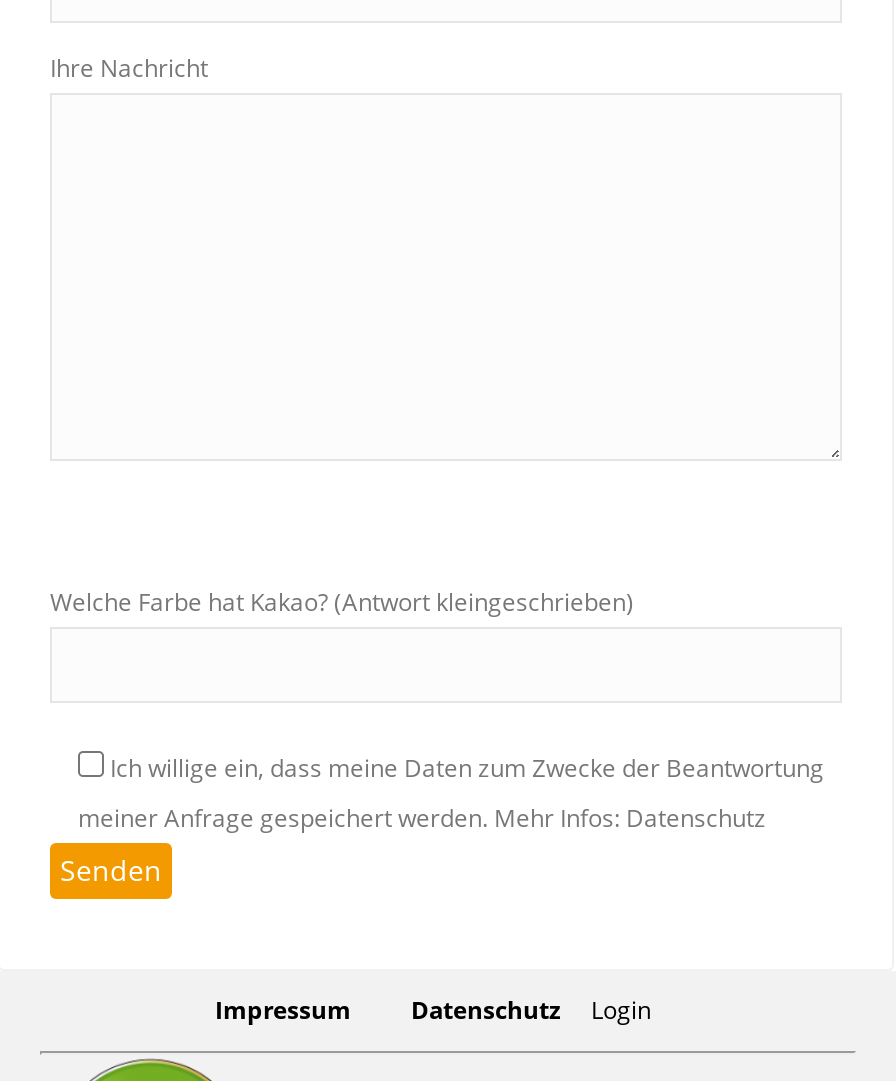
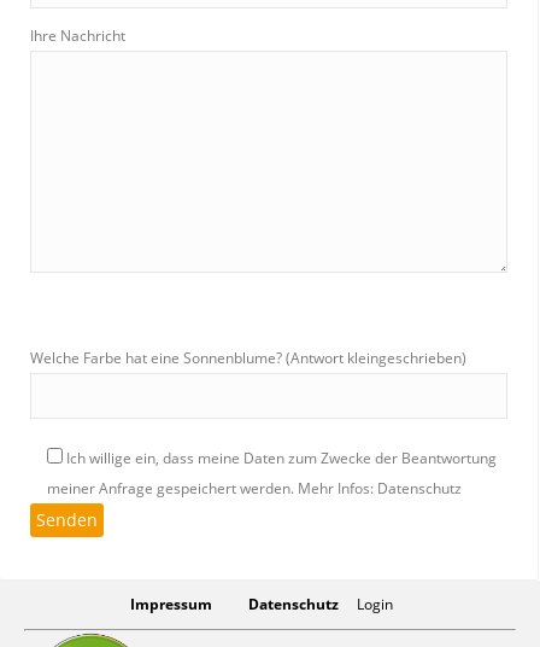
[50,584,634,618] Welche Farbe hat Kakao? (Antwort kleingeschrieben) -> [30,347,466,368] Welche Farbe hat eine Sonnenblume? (Antwort kleingeschrieben)

